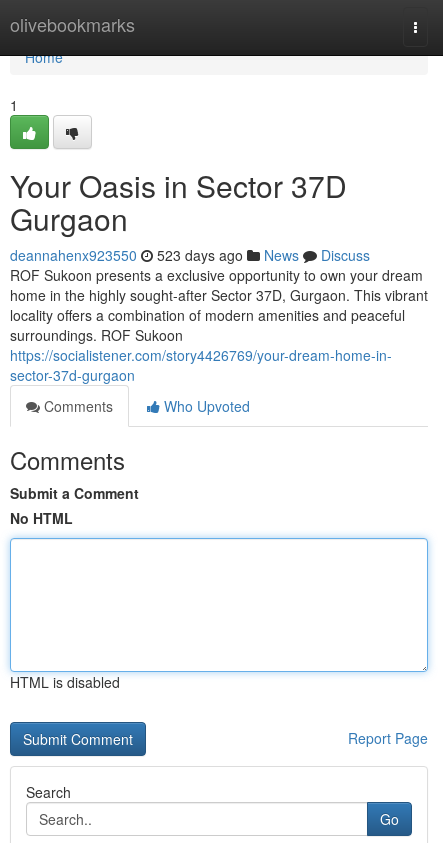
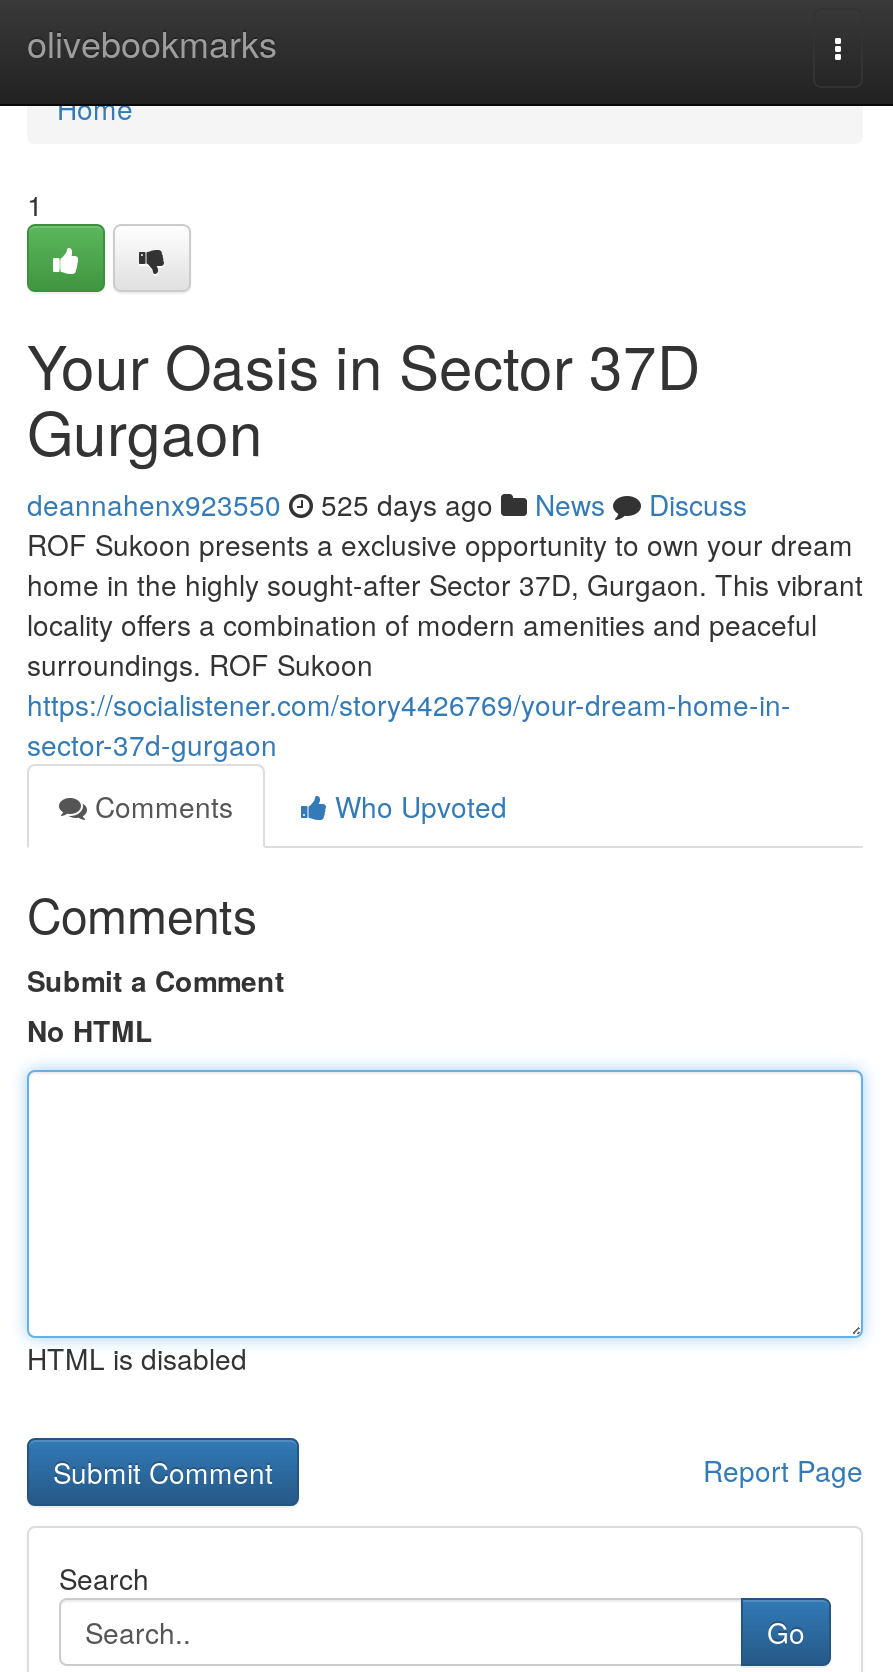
[10,245,370,265] deannahenx923550 523 days ago News Discuss -> [27,484,747,524] deannahenx923550 525 days ago News Discuss

